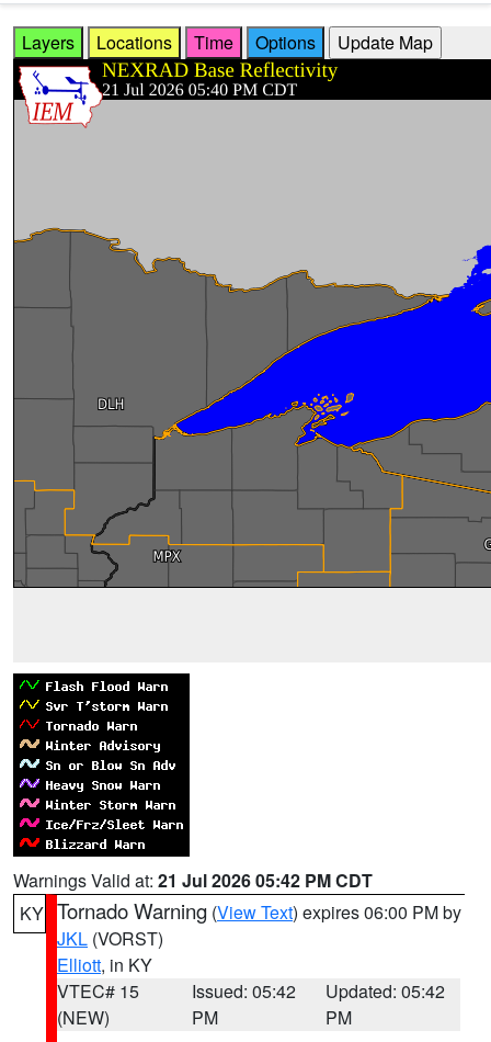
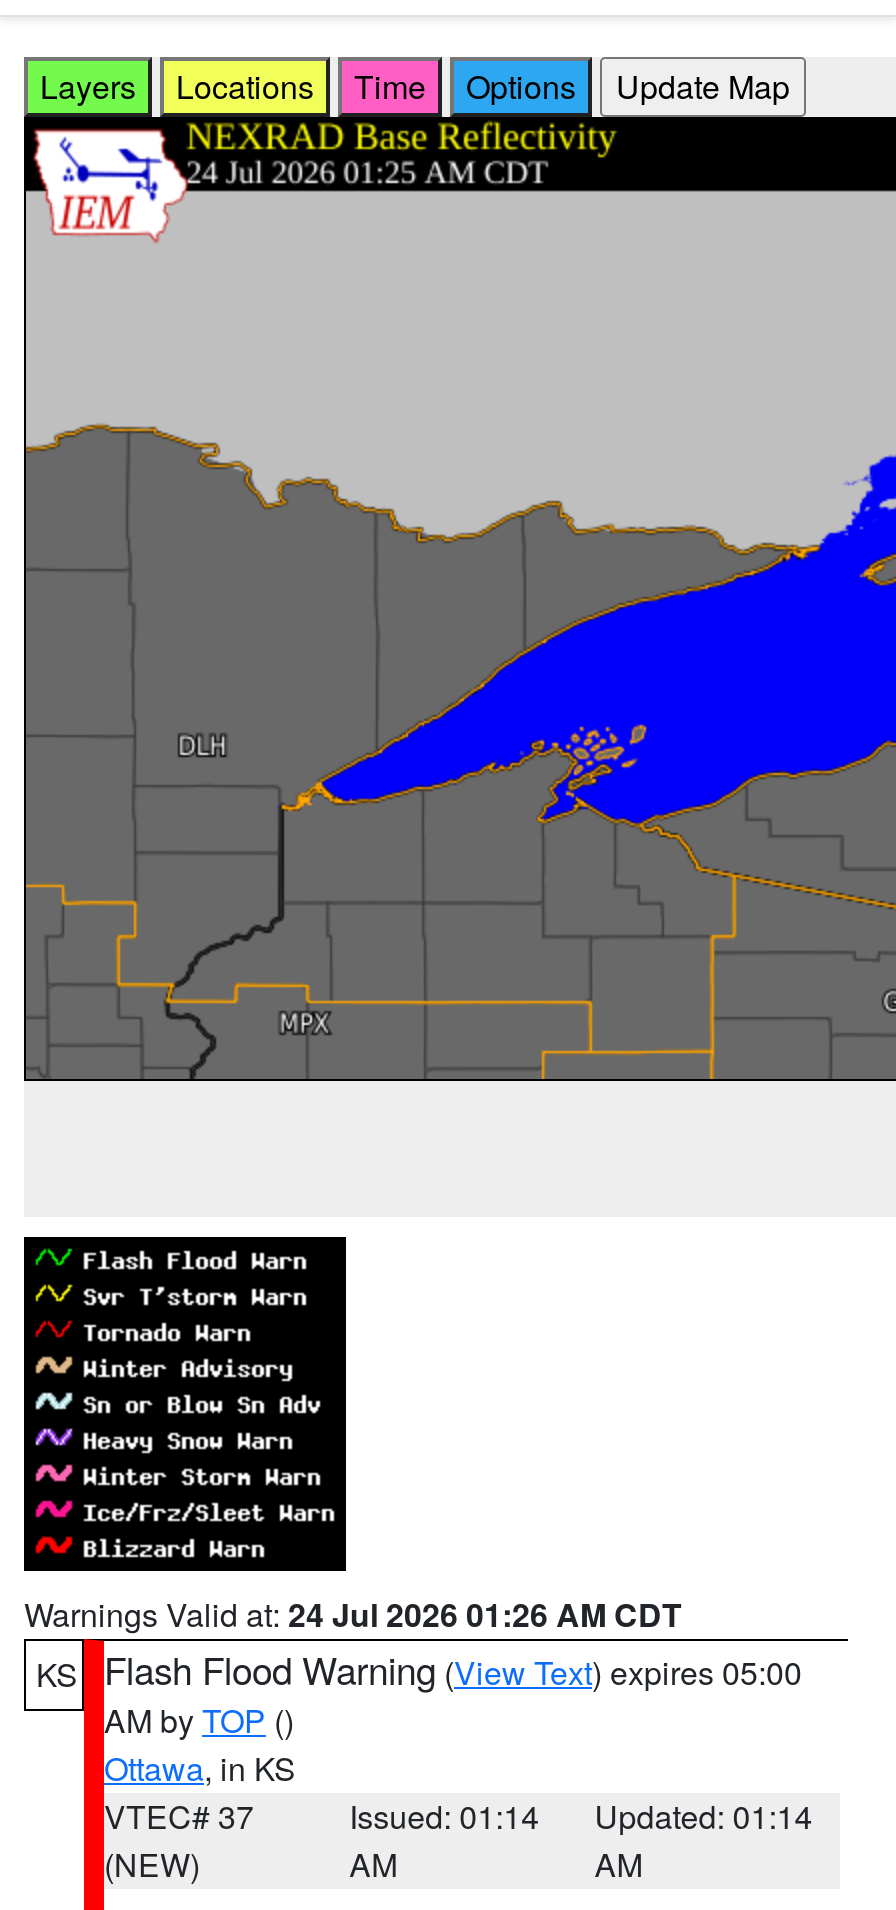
[13,868,461,1004] Warnings Valid at: 21 Jul 2026 05:42 PM CDT | KY Tornado Warning (View Text) expires 06:00 PM by | JKL (VORST) | Elliott, in KY | VTEC# 15 -> [24,1591,802,1839] Warnings Valid at: 24 Jul 2026 01:26 AM CDT | KS Flash Flood Warning (View Text) expires 05:00 | AM by TOP () | Ottawa, in KS | VTEC# 37
[191,978,295,1030] Issued: 05:42 | PM -> [349,1793,539,1887] Issued: 01:14 | AM
[326,978,445,1030] Updated: 05:42 | PM -> [594,1793,812,1887] Updated: 01:14 | AM

